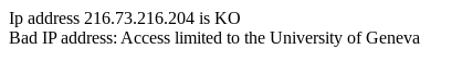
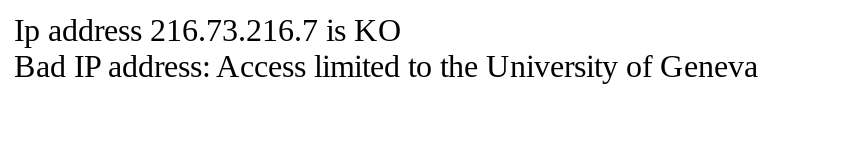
[9,9,241,27] Ip address 216.73.216.204 is KO -> [14,13,402,47] Ip address 216.73.216.7 is KO

